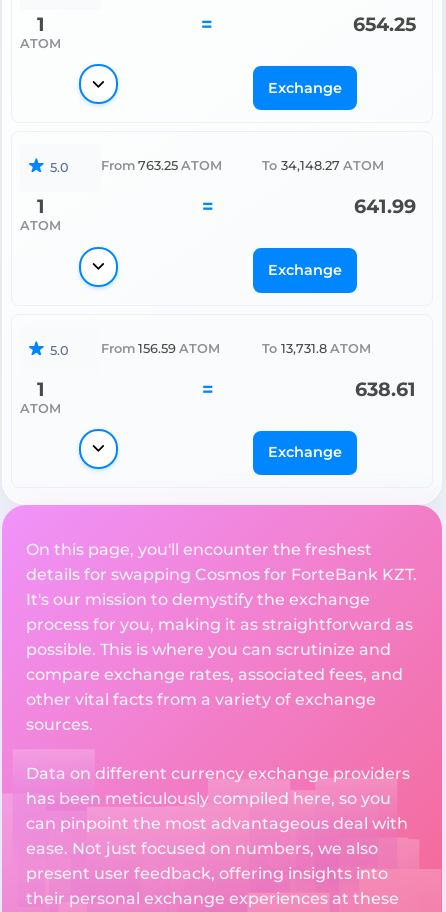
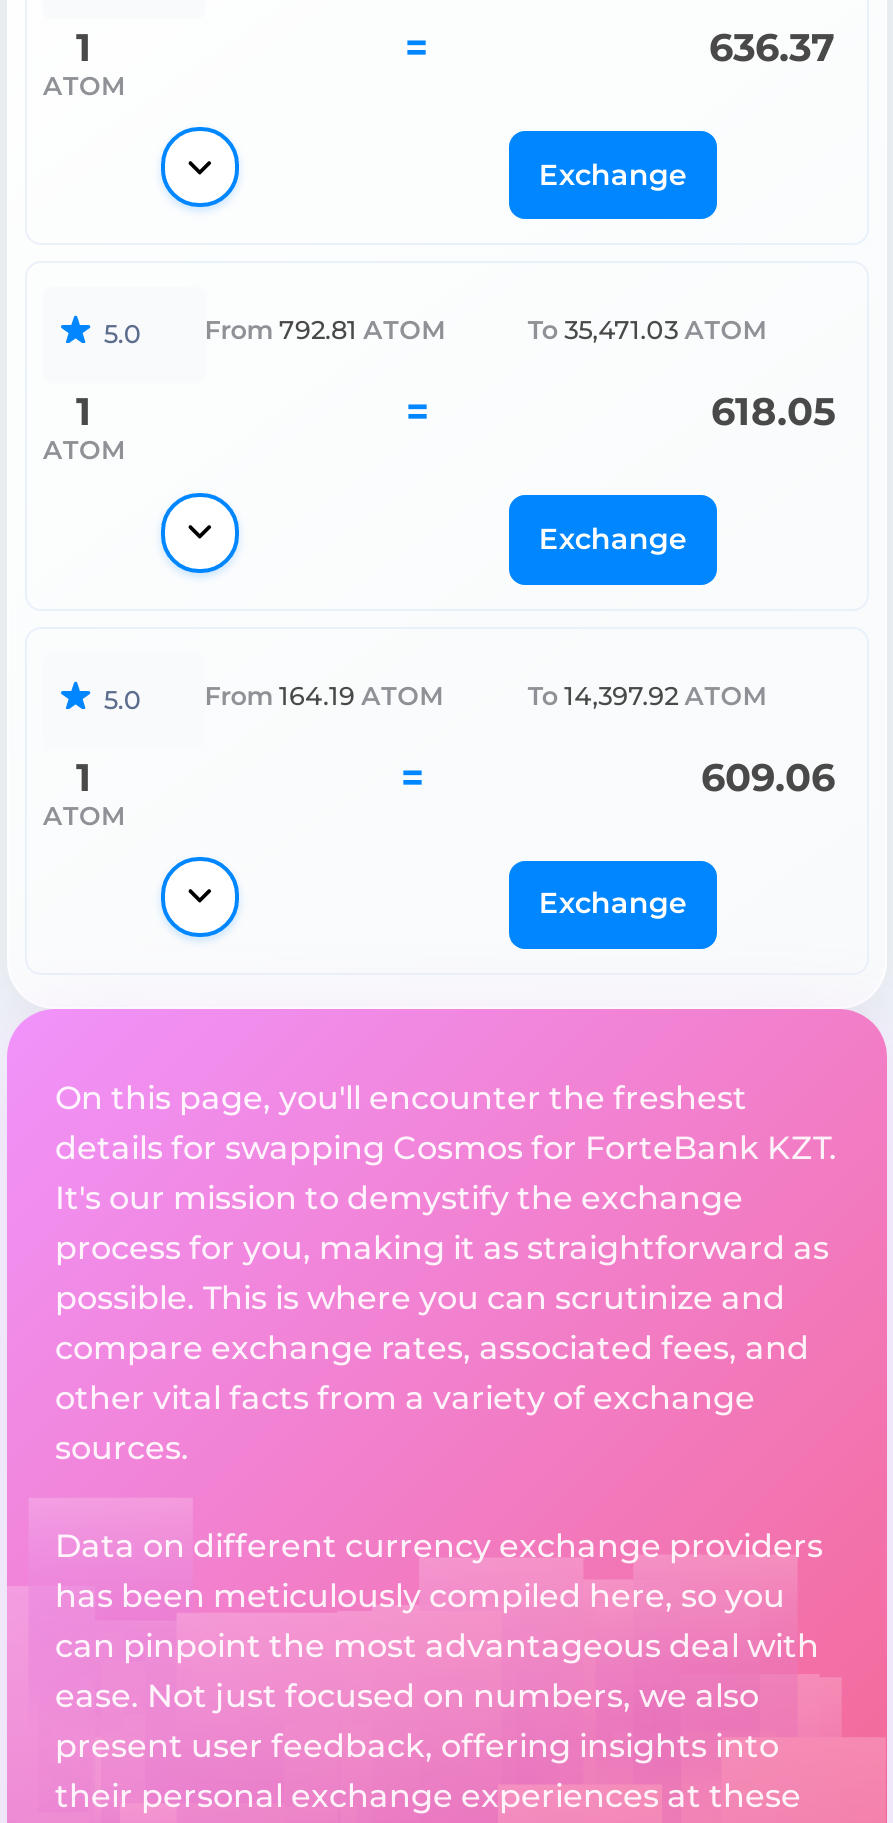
[353,12,416,36] 654.25 -> [709,24,835,72] 636.37
[101,158,222,173] From 763.25 ATOM -> [205,316,445,346] From 792.81 ATOM
[262,158,384,173] To 34,148.27 ATOM -> [528,316,767,346] To 35,471.03 ATOM
[354,194,416,218] 641.99 -> [711,388,835,436] 618.05
[101,341,220,356] From 156.59 ATOM -> [205,680,443,710] From 164.19 ATOM
[262,341,371,356] To 13,731.8 ATOM -> [528,680,767,710] To 14,397.92 ATOM
[355,377,416,401] 638.61 -> [701,752,835,800] 609.06

